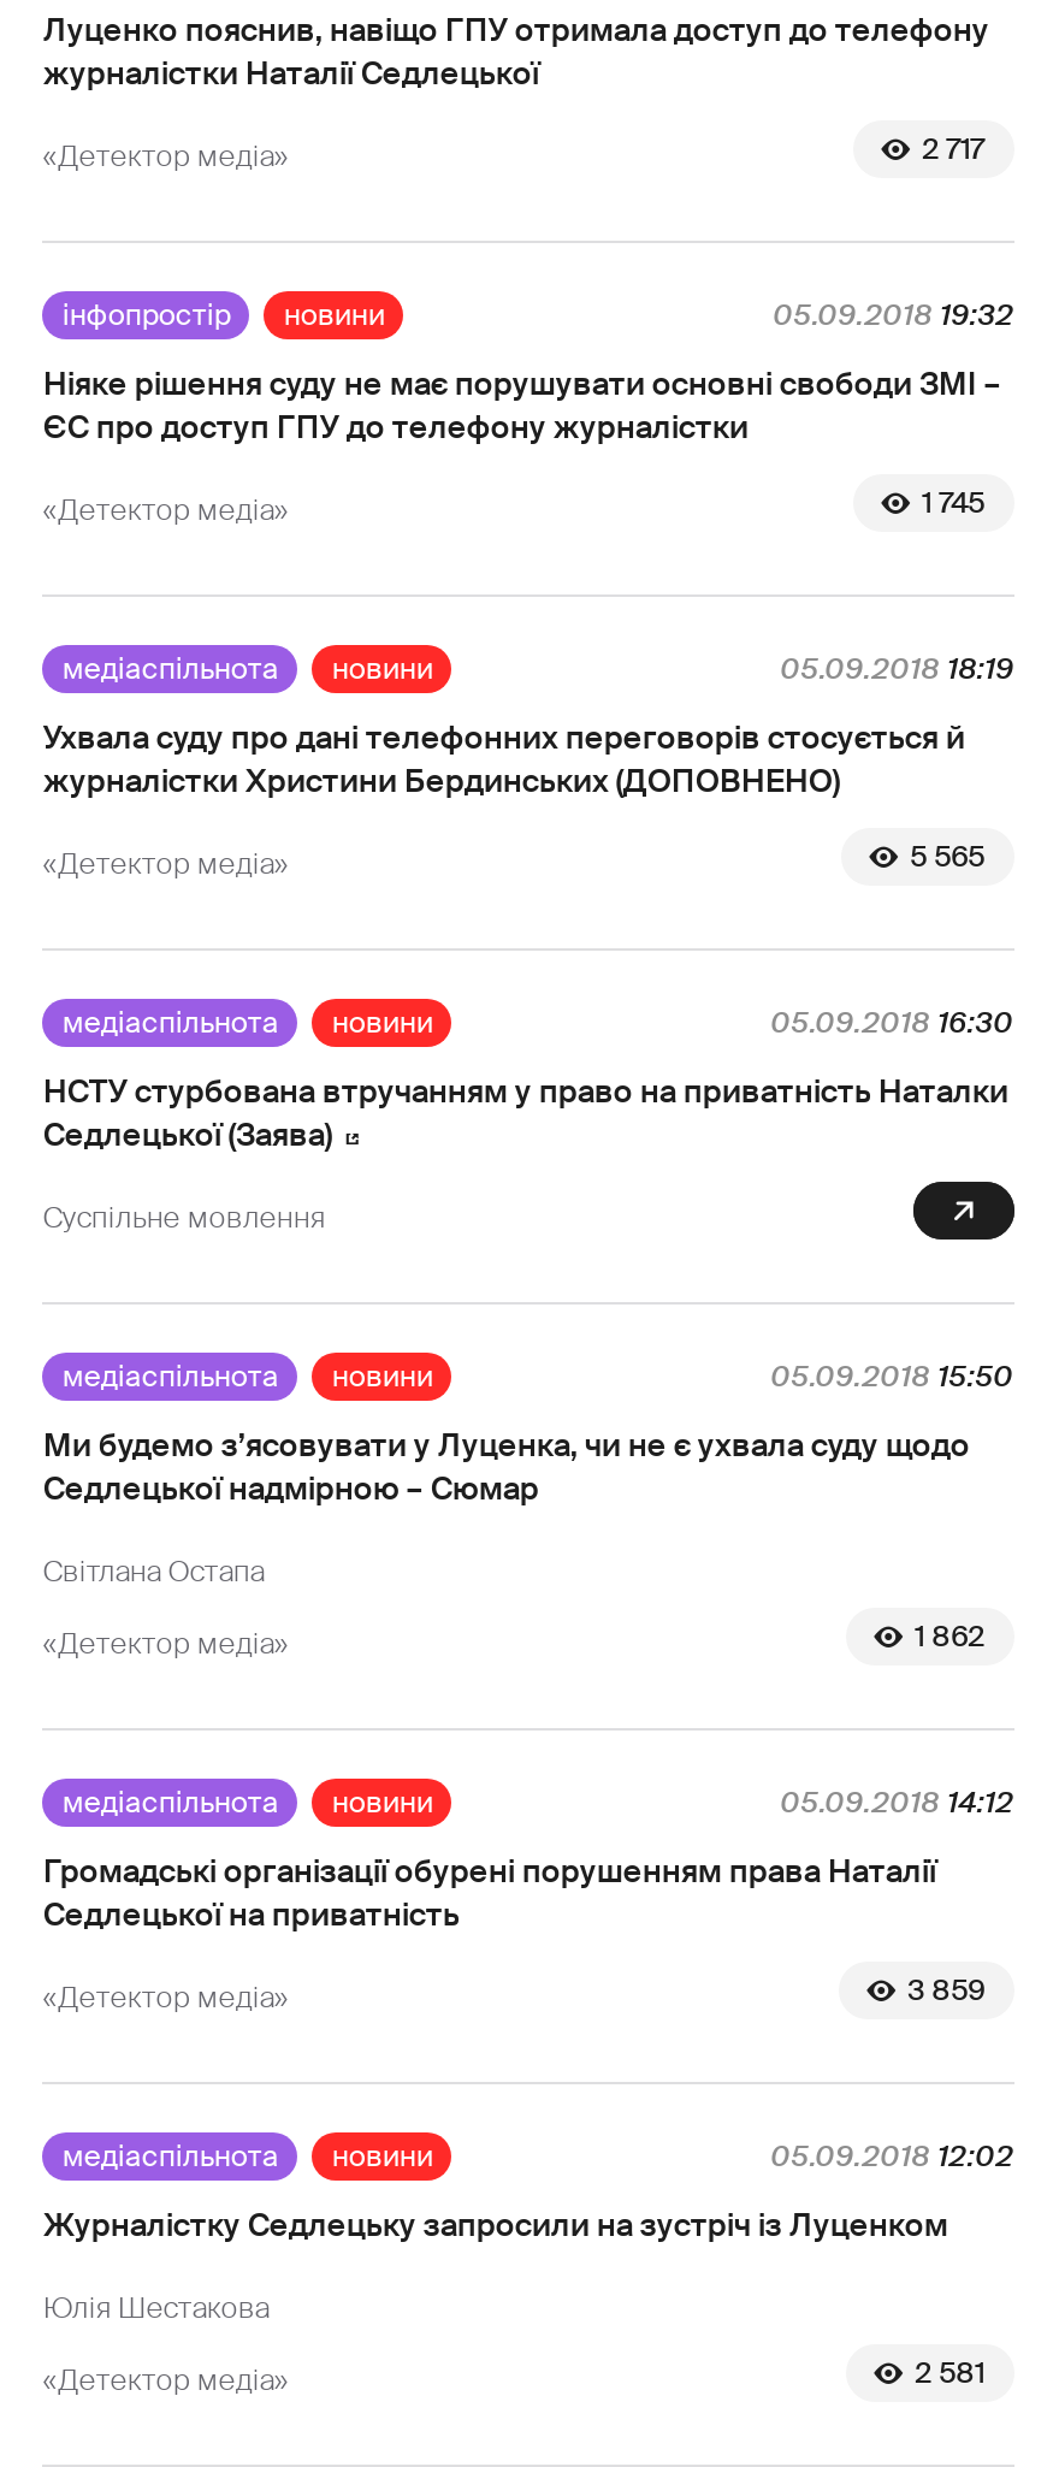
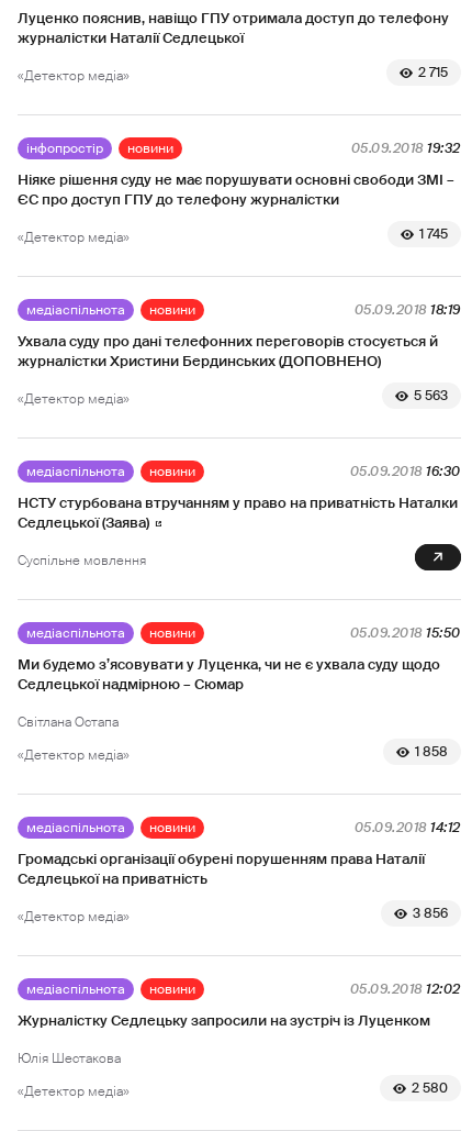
[922,130,985,169] 2 717 -> [418,64,447,82] 2 715
[910,838,985,877] 5 565 -> [413,387,447,405] 5 563
[915,1618,985,1656] 1 862 -> [414,743,447,761] 1 858
[908,1972,985,2010] 3 859 -> [412,905,447,922] 3 856
[915,2354,985,2393] 2 581 -> [411,1080,447,1097] 2 580

